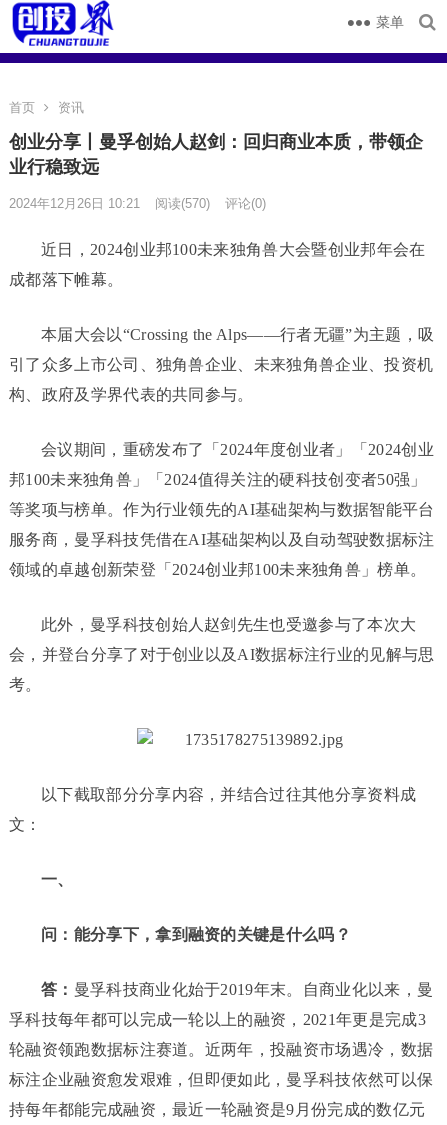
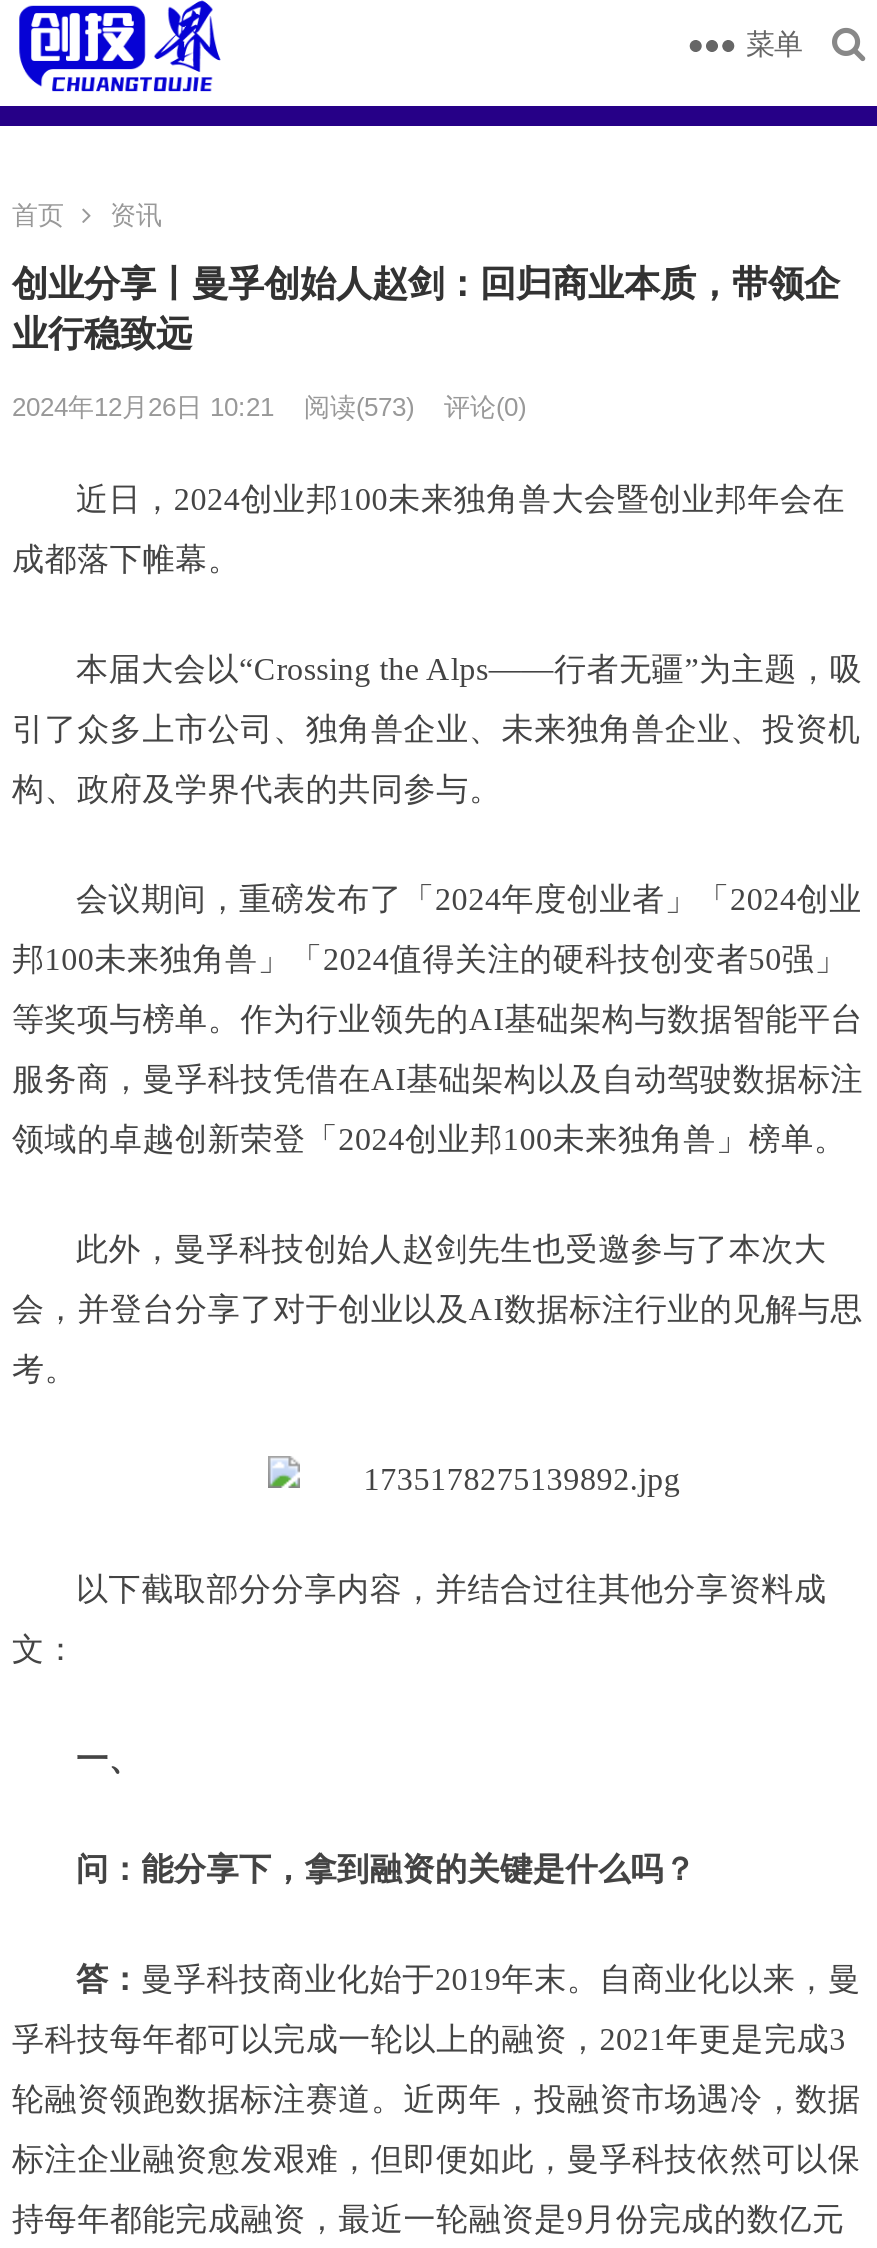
[9,196,266,211] 2024年12月26日 10:21 阅读(570) 评论(0) -> [12,392,526,422] 2024年12月26日 10:21 阅读(573) 评论(0)

